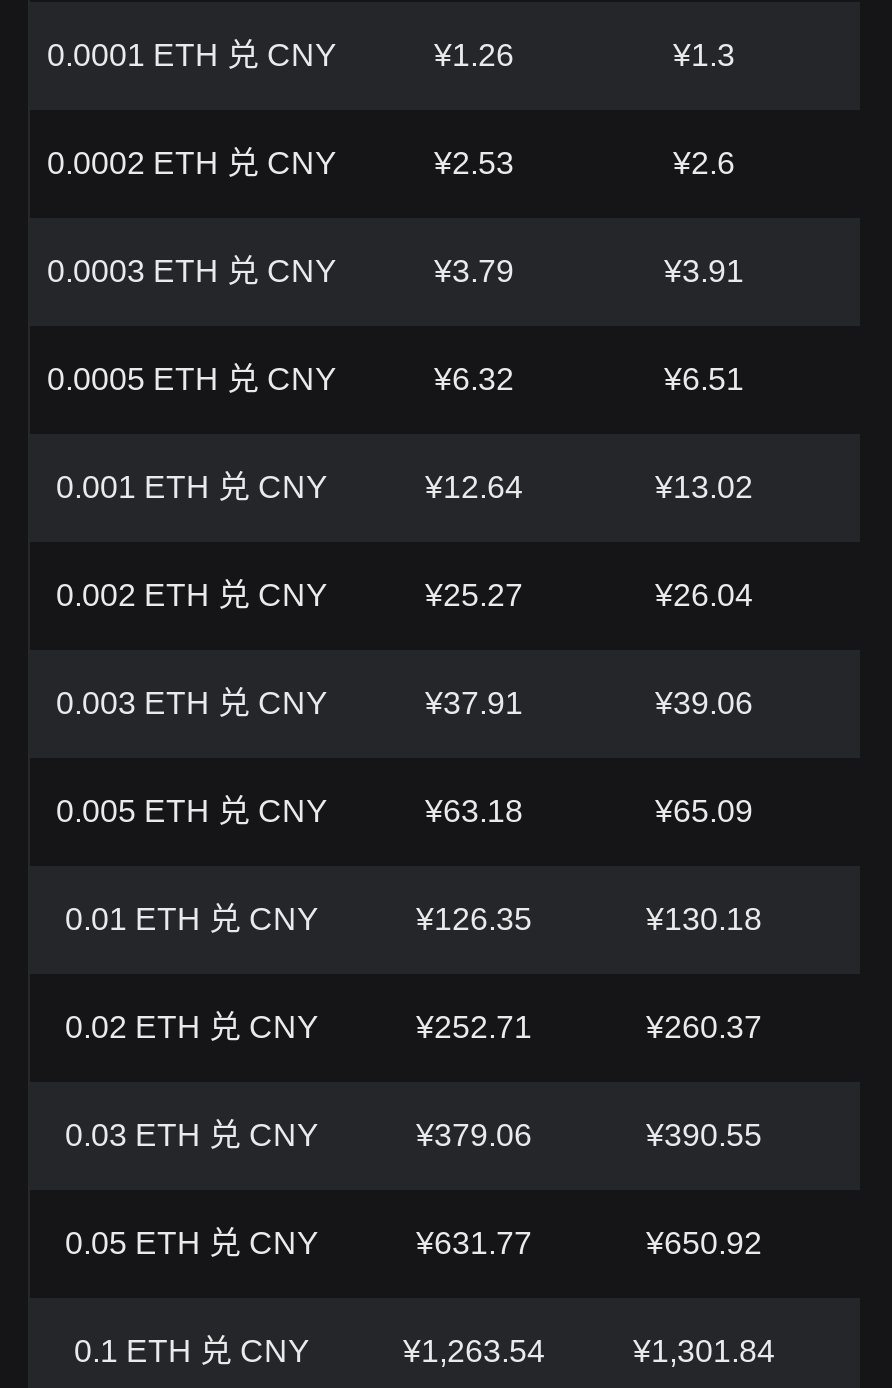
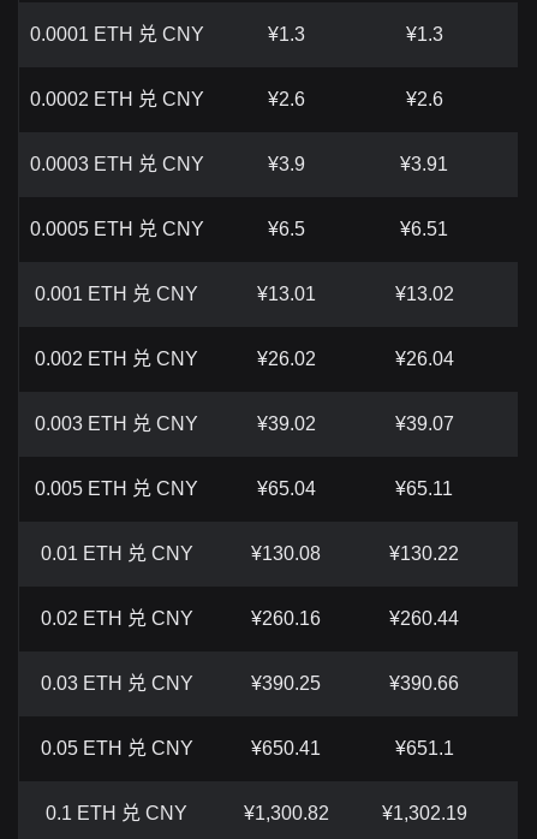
[434,38,514,72] ¥1.26 -> [267,24,305,44] ¥1.3
[434,146,514,180] ¥2.53 -> [267,89,305,109] ¥2.6
[434,254,514,288] ¥3.79 -> [267,154,305,174] ¥3.9
[434,362,514,396] ¥6.32 -> [267,219,305,239] ¥6.5
[425,470,523,504] ¥12.64 -> [256,284,315,304] ¥13.01
[425,578,523,612] ¥25.27 -> [256,349,315,369] ¥26.02
[425,686,523,720] ¥37.91 -> [256,413,315,434] ¥39.02
[655,686,753,720] ¥39.06 -> [395,413,454,434] ¥39.07
[425,794,523,828] ¥63.18 -> [256,478,315,499] ¥65.04
[655,794,753,828] ¥65.09 -> [395,478,453,499] ¥65.11
[416,902,532,936] ¥126.35 -> [251,543,321,564] ¥130.08
[646,902,762,936] ¥130.18 -> [389,543,459,564] ¥130.22
[416,1010,532,1044] ¥252.71 -> [251,608,321,629] ¥260.16
[646,1010,762,1044] ¥260.37 -> [389,608,459,629] ¥260.44
[416,1118,532,1152] ¥379.06 -> [251,673,321,694] ¥390.25
[646,1118,762,1152] ¥390.55 -> [389,673,459,694] ¥390.66
[416,1226,532,1260] ¥631.77 -> [251,738,321,758] ¥650.41
[646,1226,762,1260] ¥650.92 -> [395,738,454,758] ¥651.1
[403,1334,545,1368] ¥1,263.54 -> [243,803,329,823] ¥1,300.82
[633,1334,775,1368] ¥1,301.84 -> [381,803,467,823] ¥1,302.19

